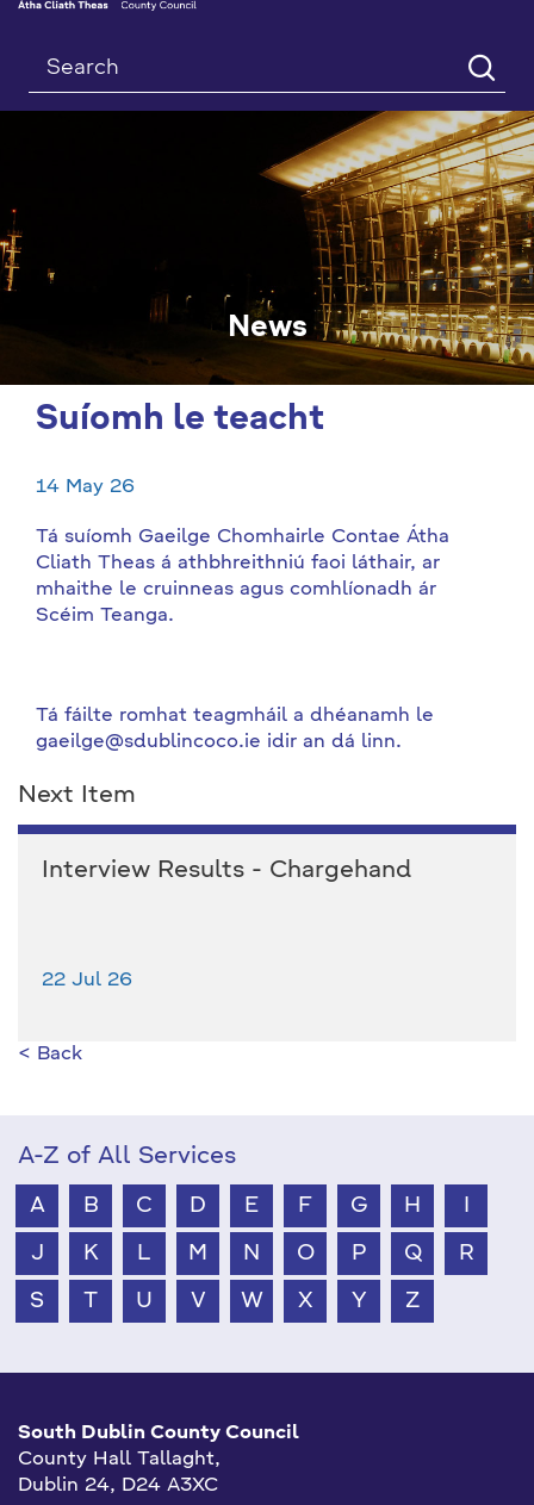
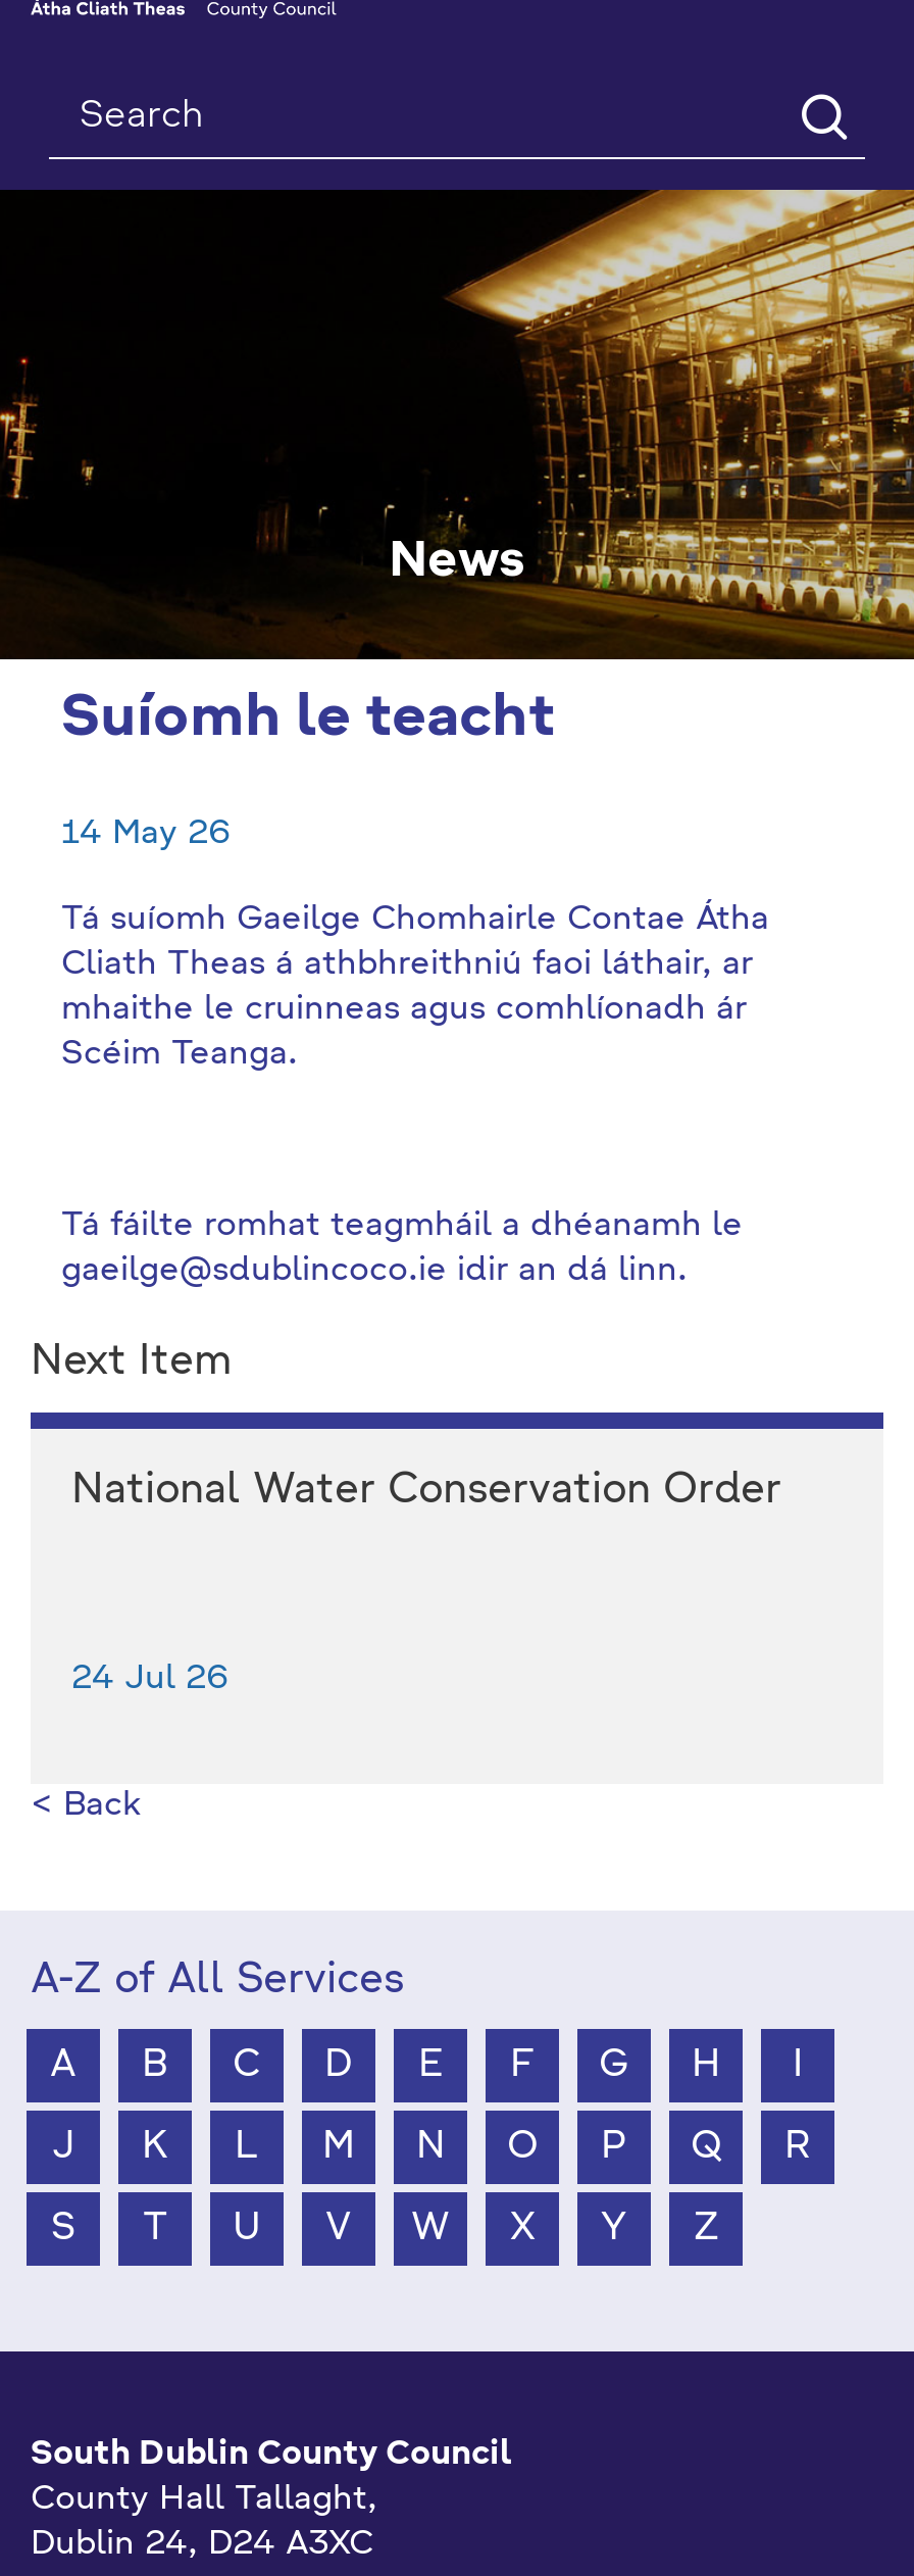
[42,859,411,883] Interview Results - Chargehand -> [71,1472,781,1513] National Water Conservation Order
[42,971,132,990] 22 Jul 26 -> [71,1664,229,1696] 24 Jul 26

